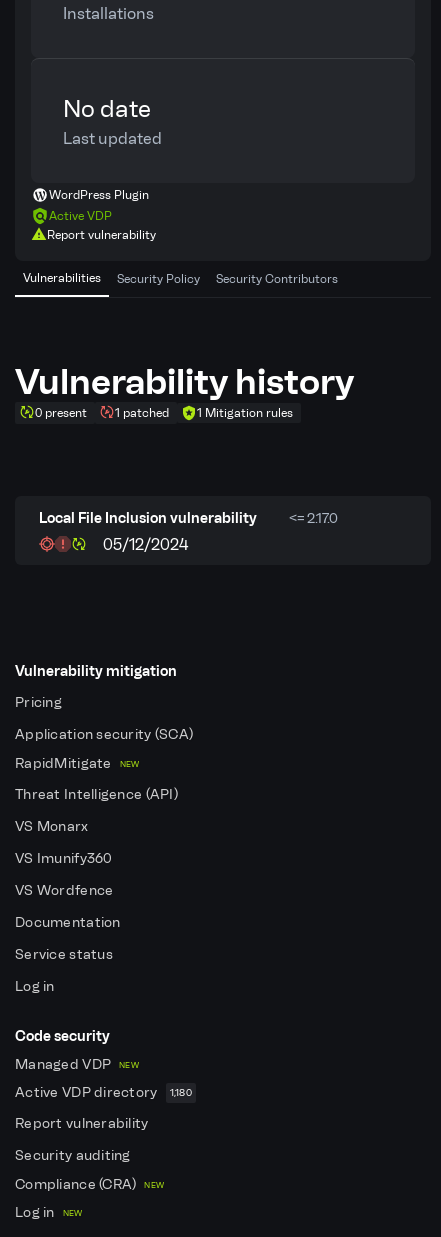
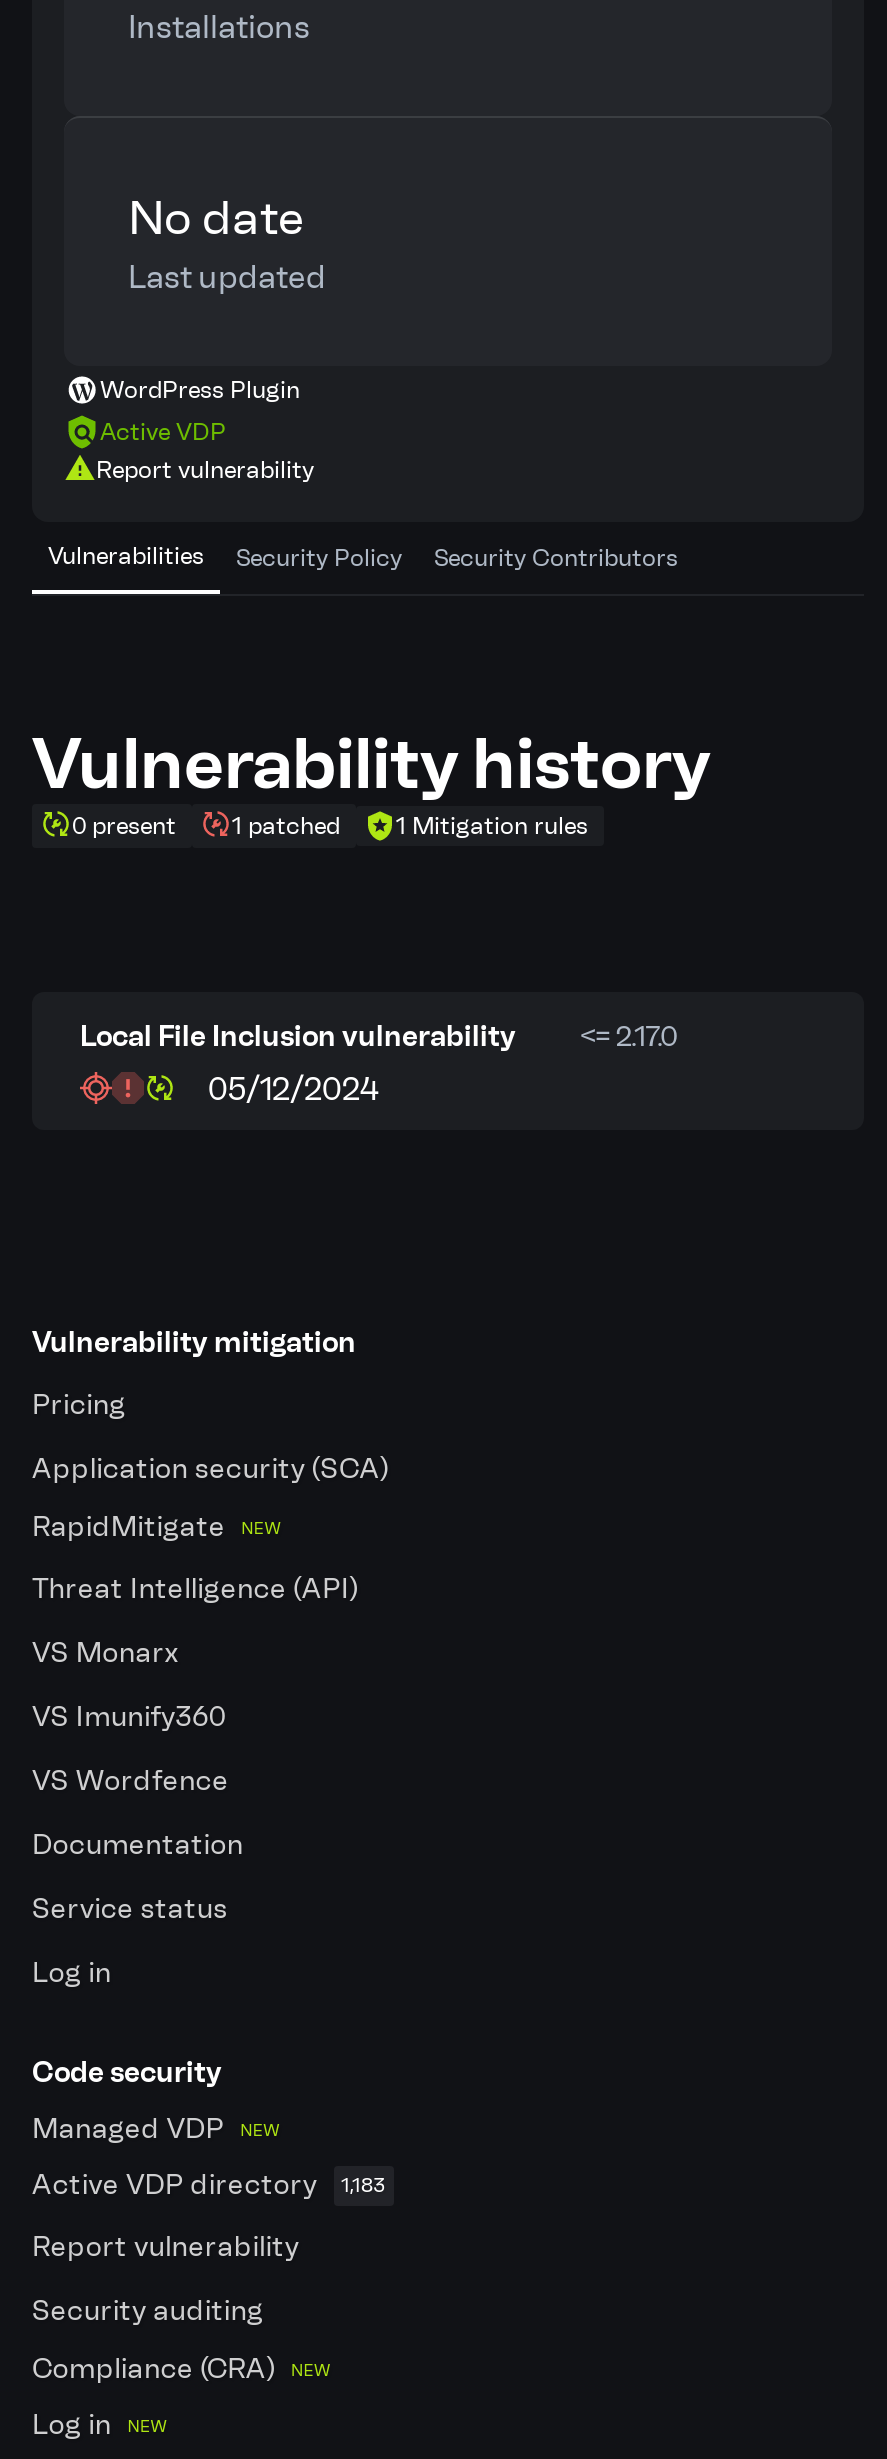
[15,1084,192,1101] Active VDP directory 1,180 -> [32,2168,386,2202] Active VDP directory 1,183

